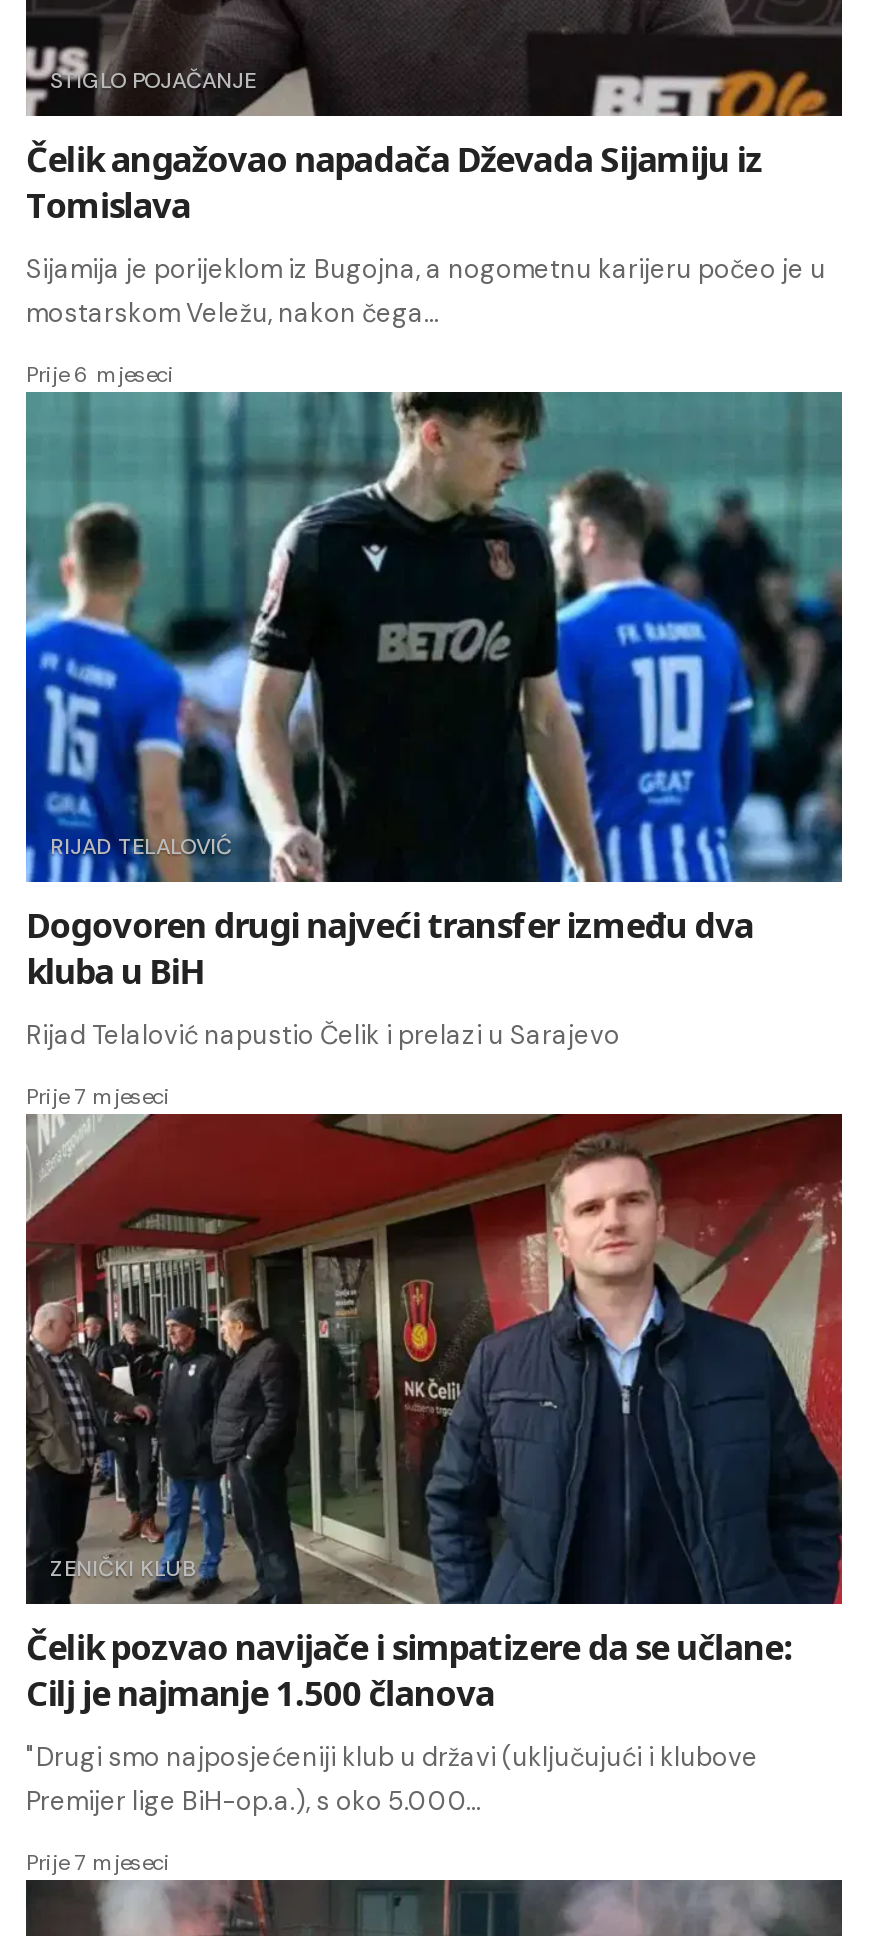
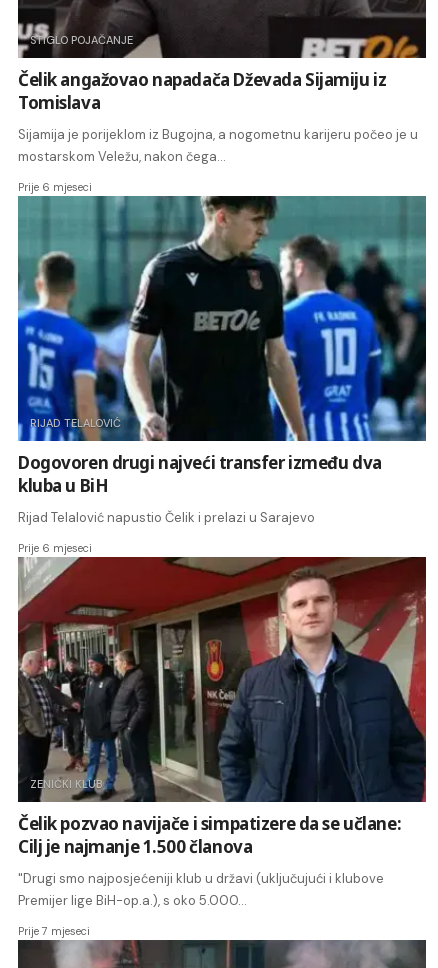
[26,1082,170,1110] Prije 7 mjeseci -> [18,541,92,555] Prije 6 mjeseci

